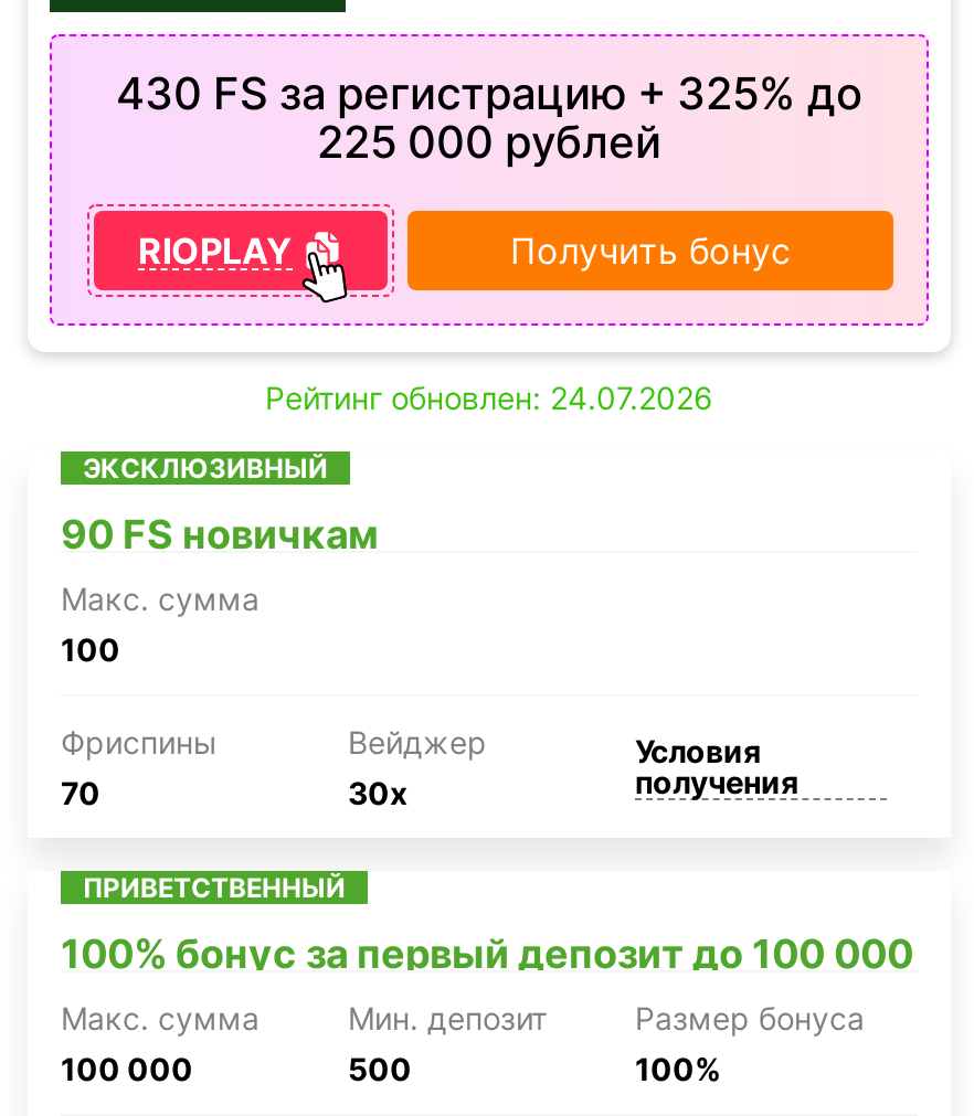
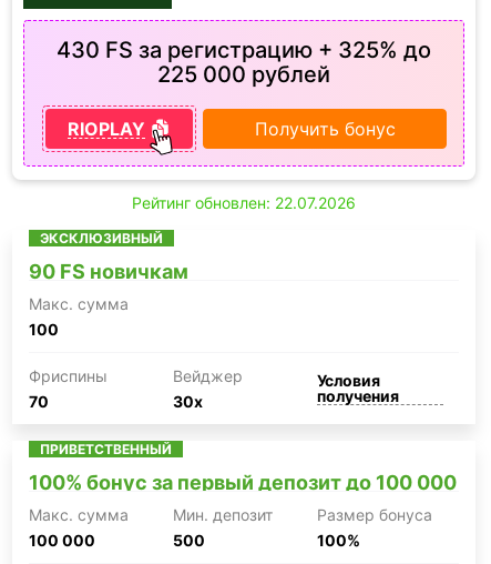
[265,379,713,416] Рейтинг обновлен: 24.07.2026 -> [132,193,356,212] Рейтинг обновлен: 22.07.2026

